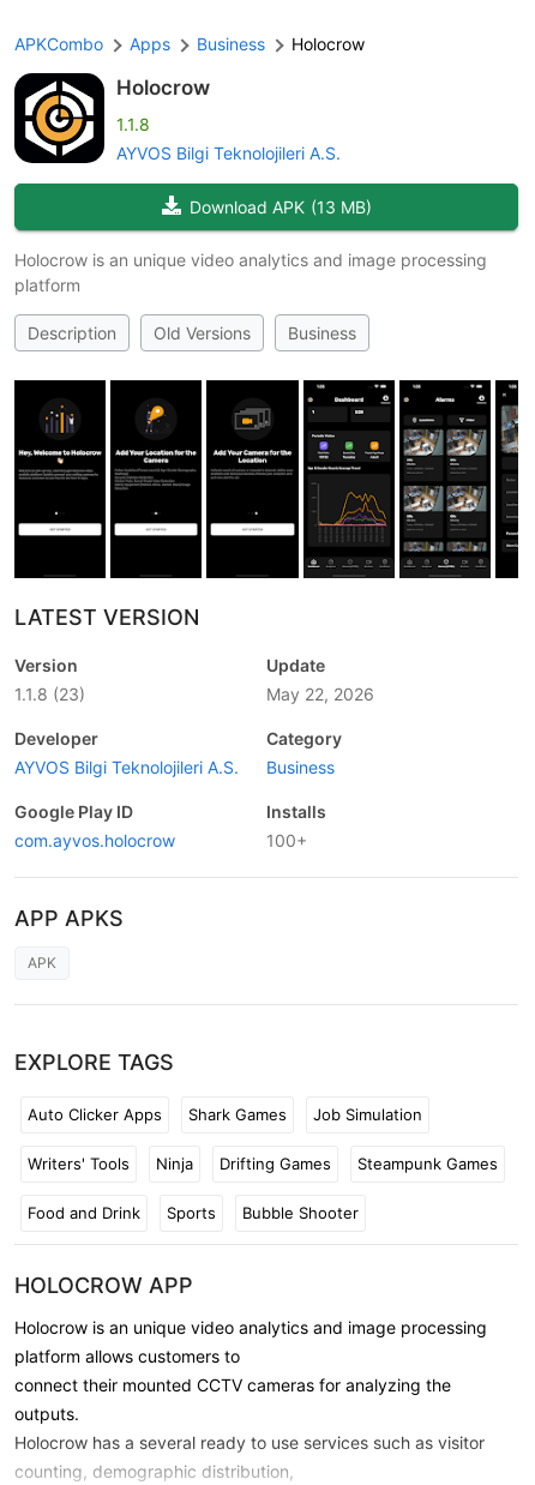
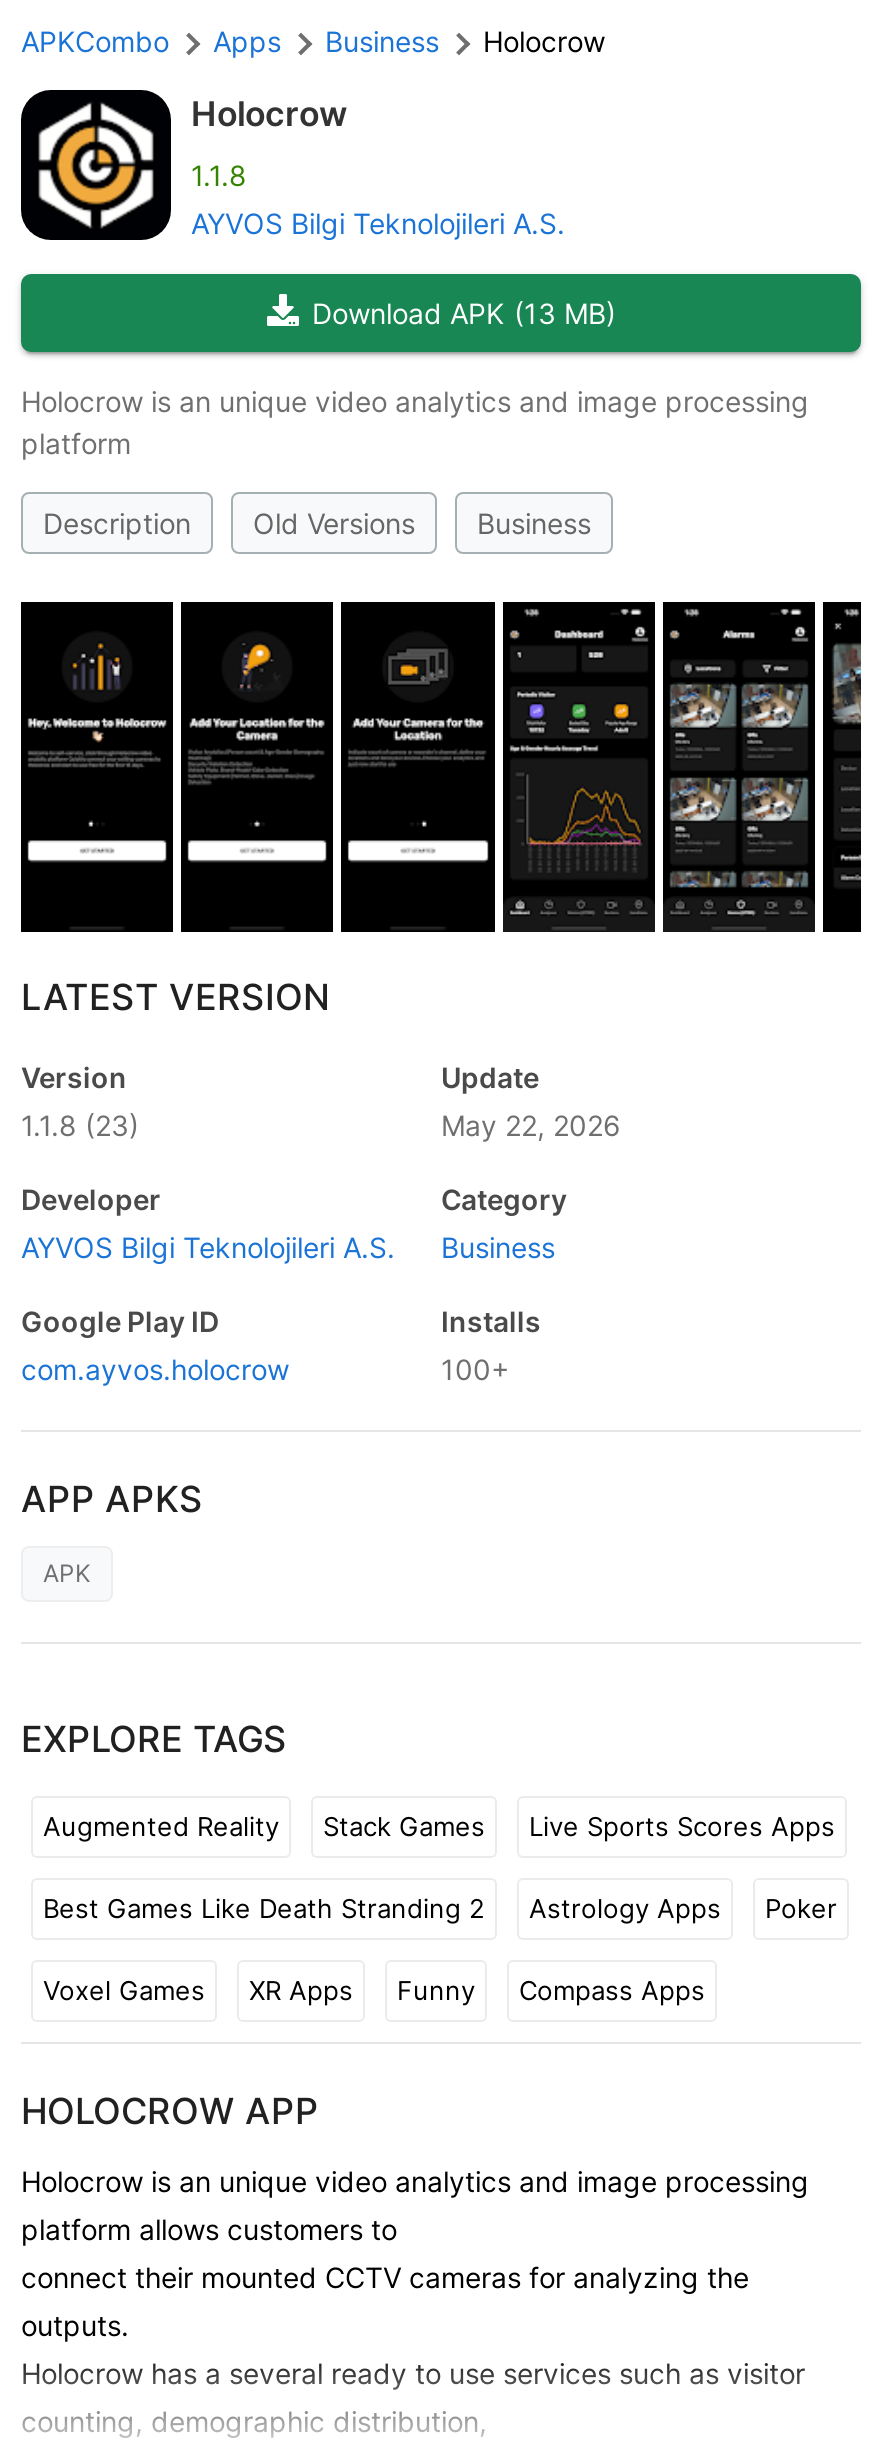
[28,1104,422,1123] Auto Clicker Apps | Shark Games | Job Simulation -> [43,1809,835,1841] Augmented Reality | Stack Games | Live Sports Scores Apps
[28,1153,498,1173] Writers' Tools | Ninja | Drifting Games | Steampunk Games -> [43,1891,837,1923] Best Games Like Death Stranding 2 | Astrology Apps | Poker
[28,1203,359,1222] Food and Drink | Sports | Bubble Shooter -> [43,1973,705,2005] Voxel Games | XR Apps | Funny | Compass Apps

